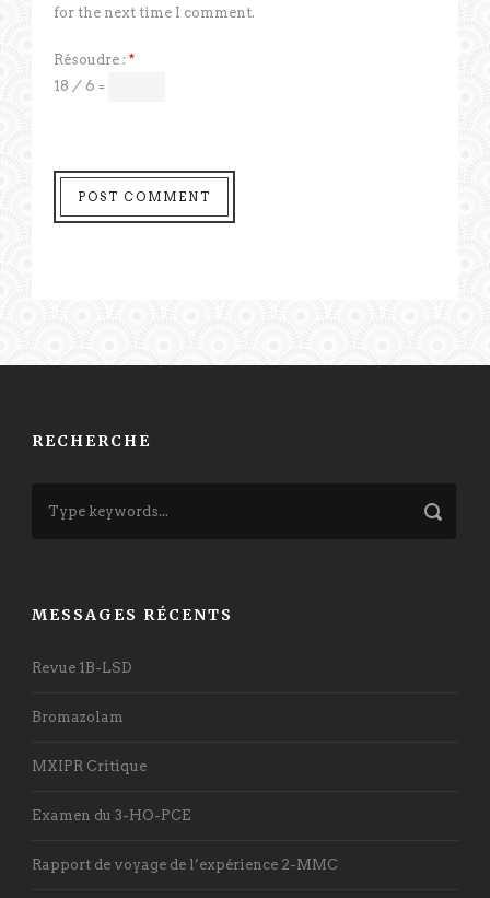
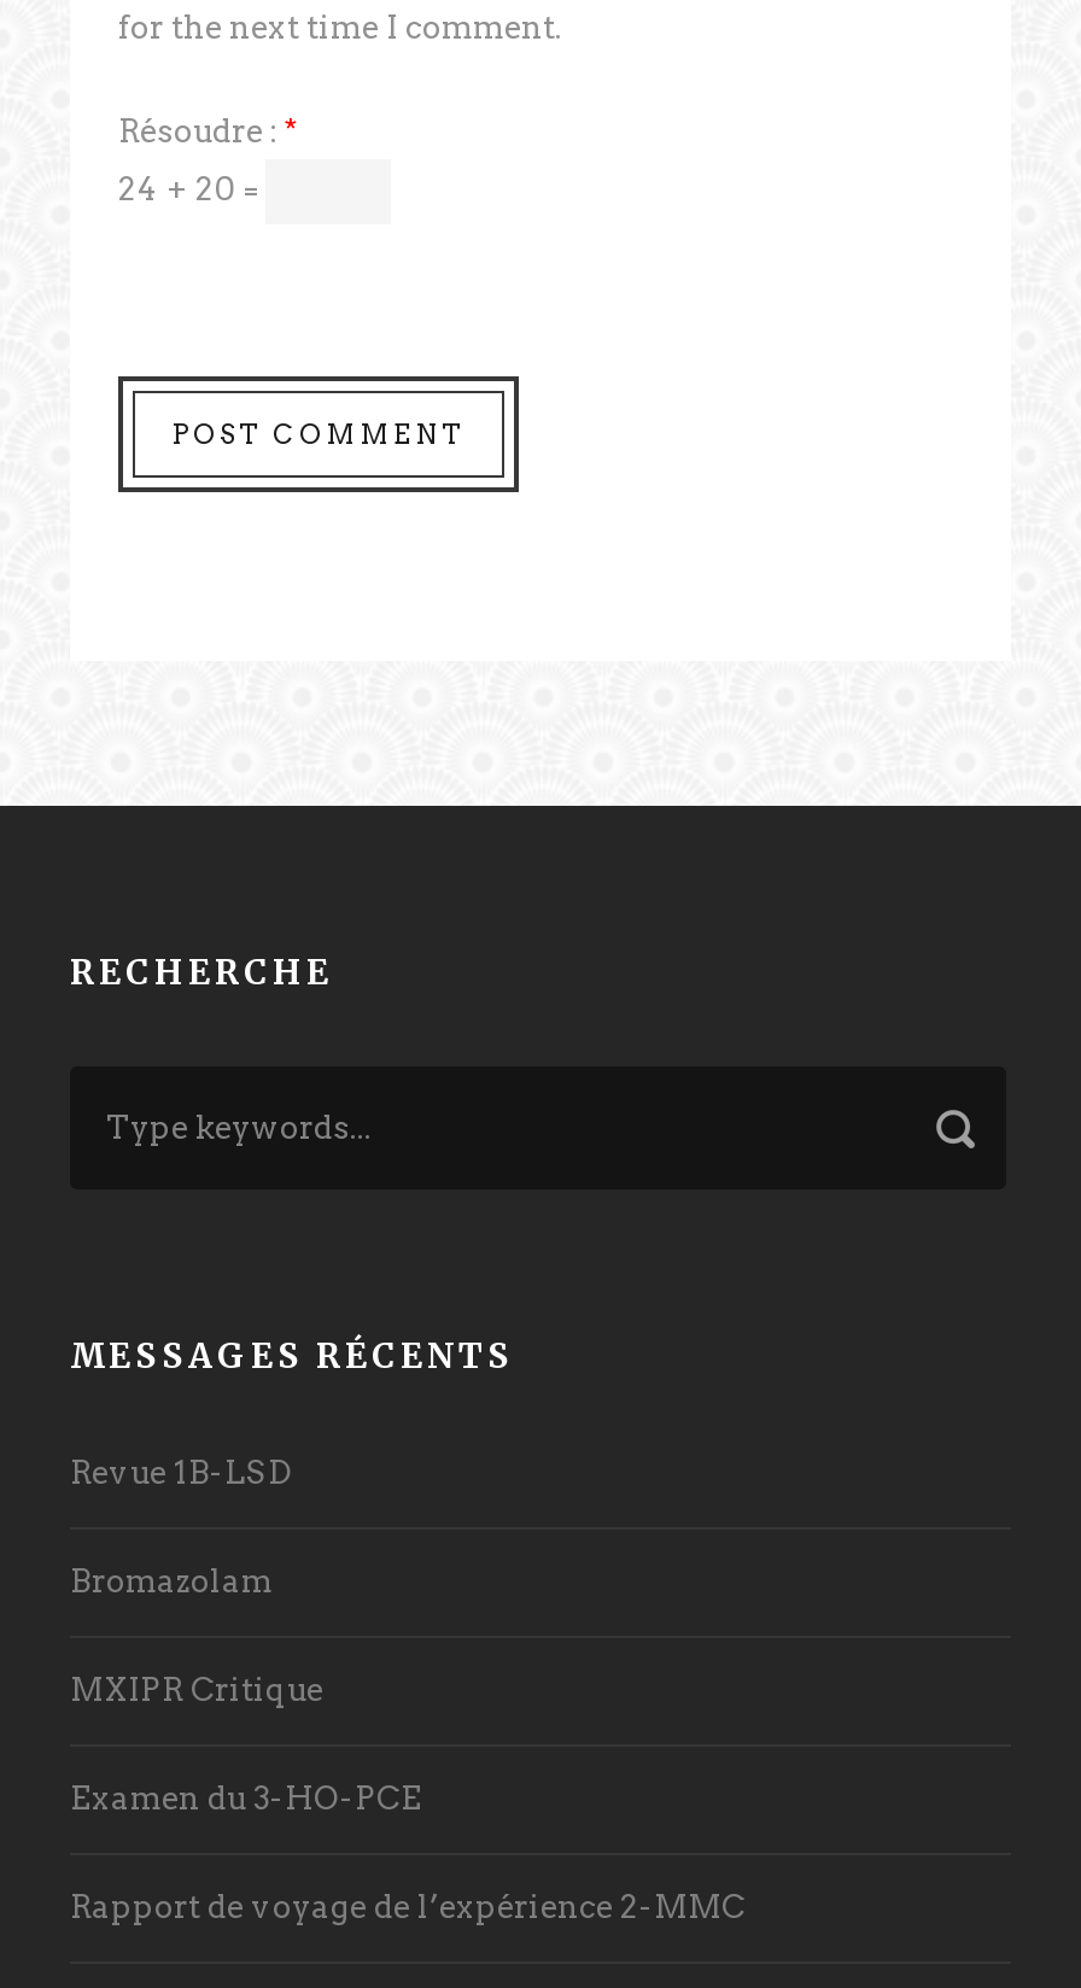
[54,77,108,94] 18 ⁄ 6 = -> [118,171,265,207] 24 + 20 =

